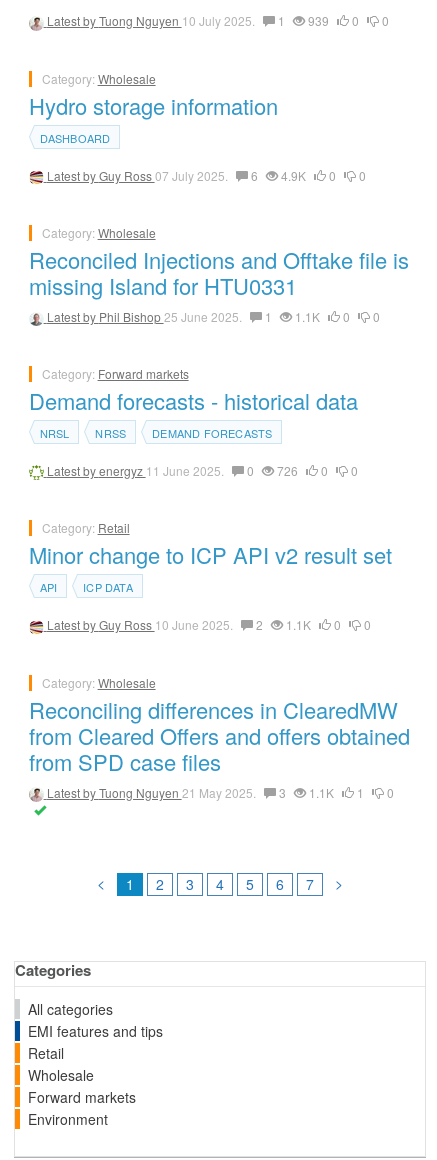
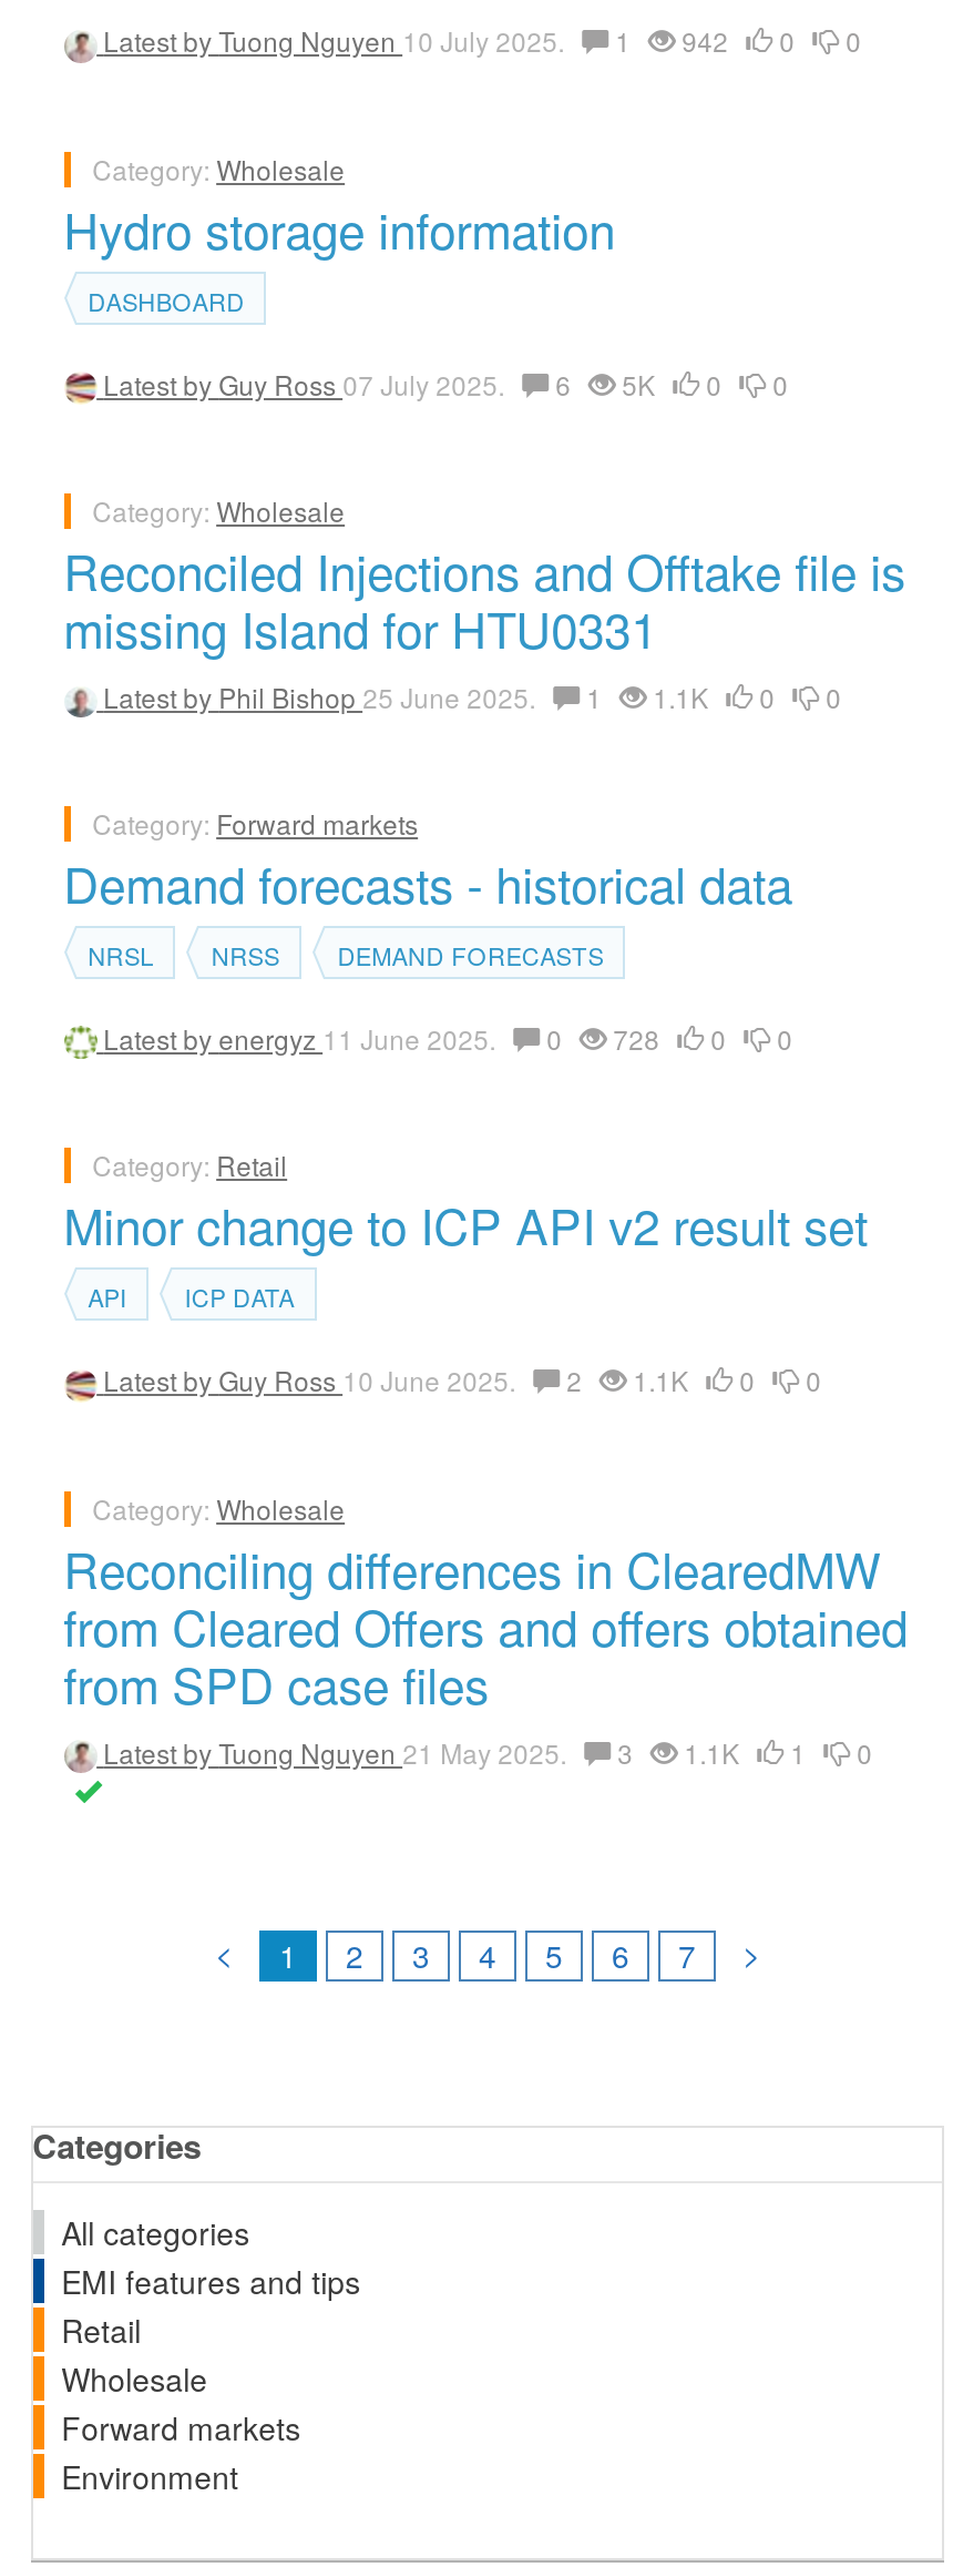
[47,12,389,29] Latest by Tuong Nguyen 10 July 2025. 1 939 0 0 -> [103,22,861,59] Latest by Tuong Nguyen 10 July 2025. 1 942 0 0
[47,167,366,184] Latest by Guy Ross 07 July 2025. 6 4.9K 0 0 -> [103,364,788,402] Latest by Guy Ross 07 July 2025. 6 5K 0 0
[47,462,358,479] Latest by energyz 11 June 2025. 0 726 0 0 -> [103,1019,793,1056] Latest by energyz 11 June 2025. 0 728 0 0

